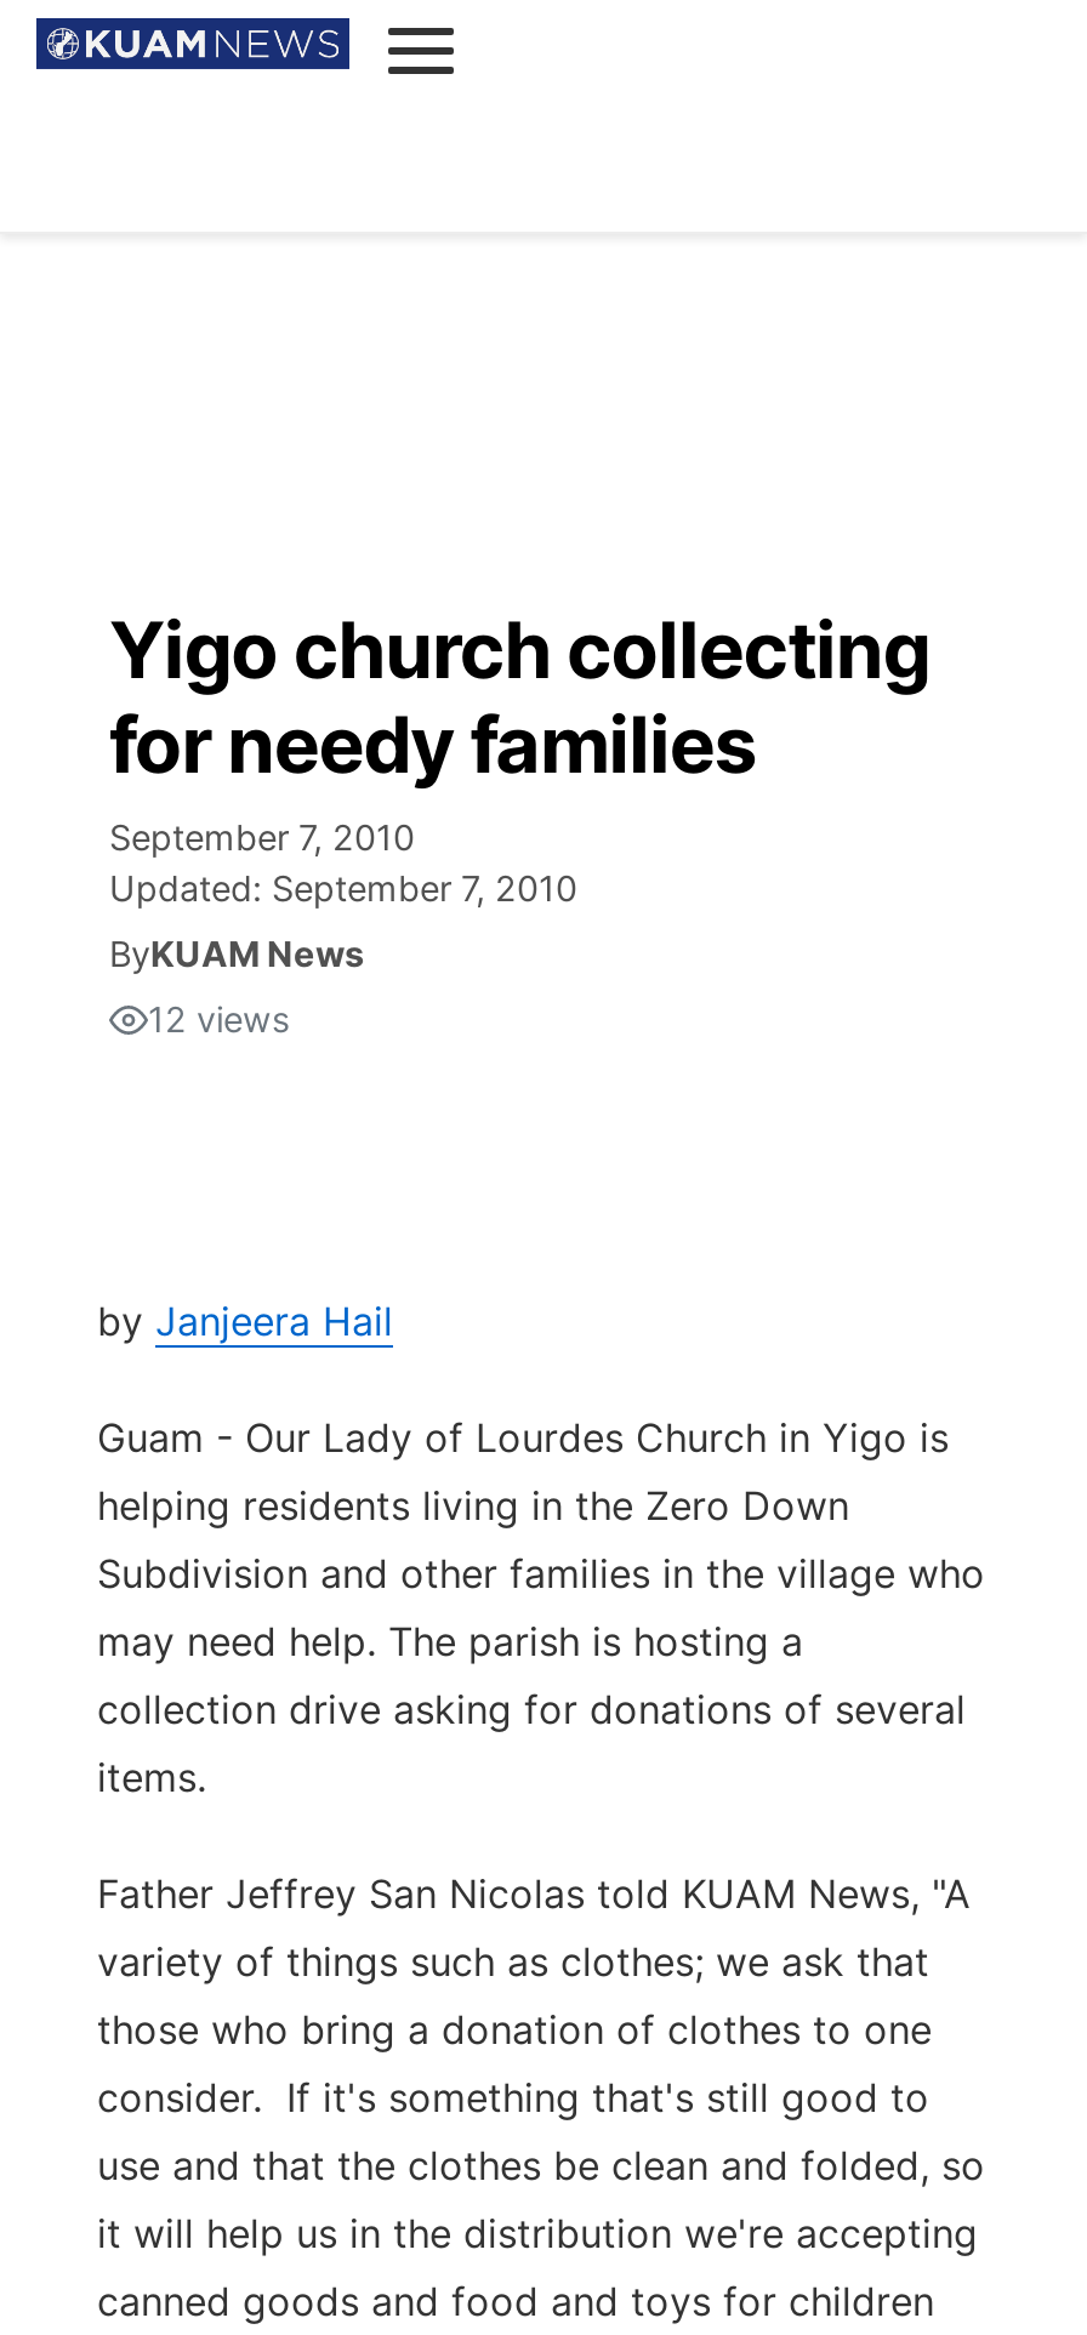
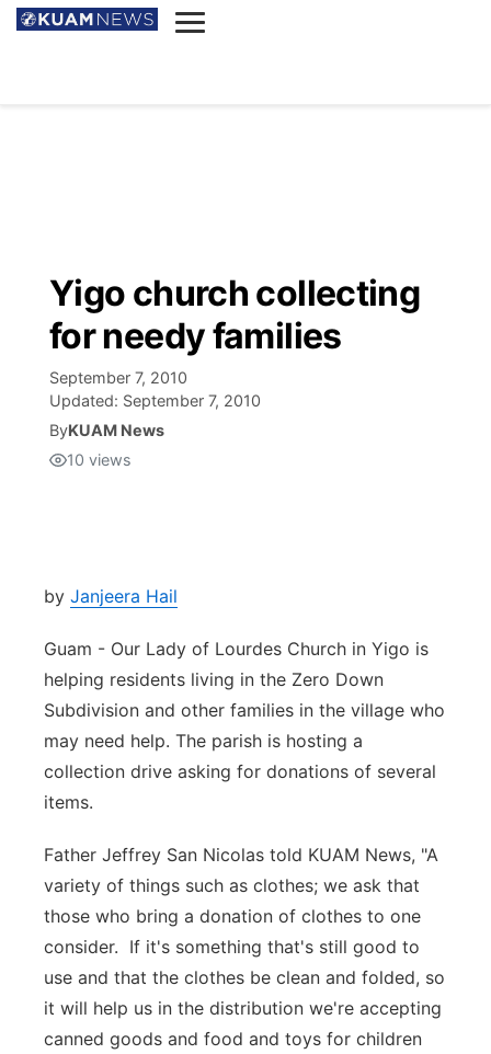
[148,998,291,1040] 12 views -> [67,450,132,469] 10 views

